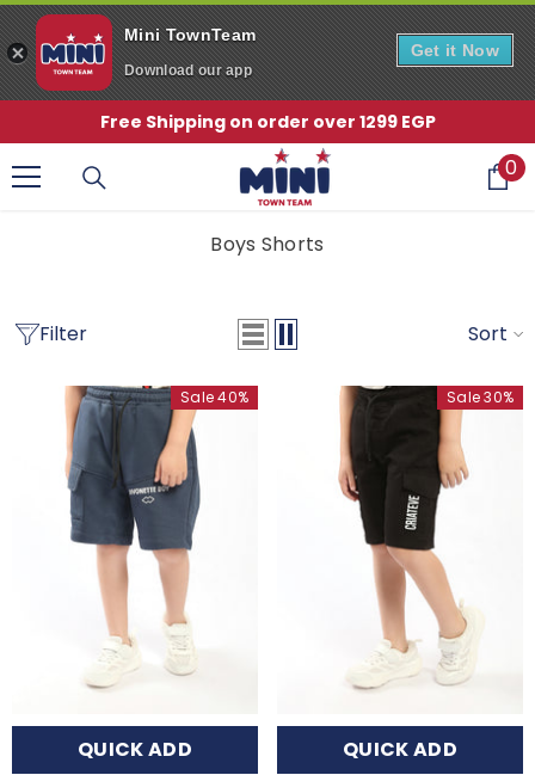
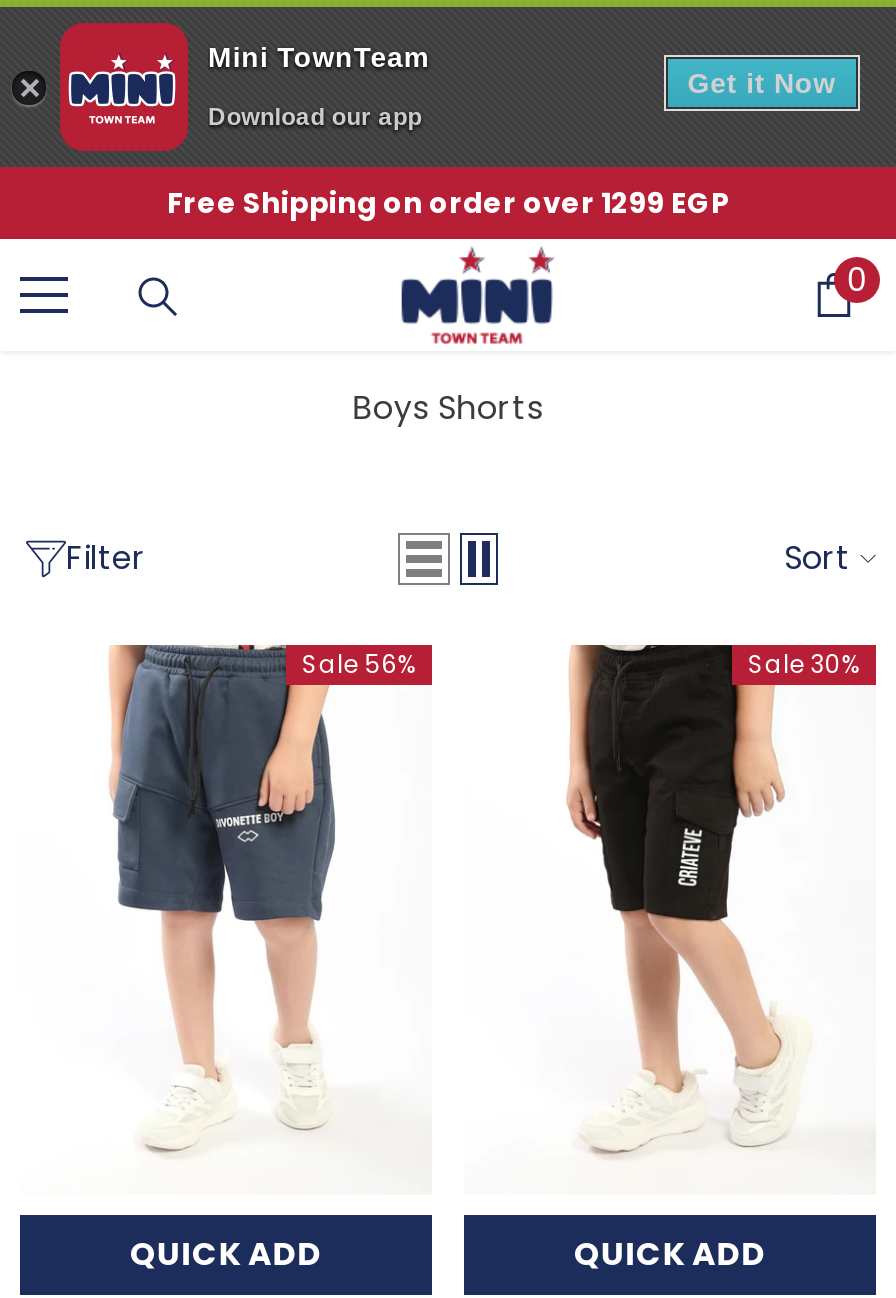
[180,387,248,407] Sale 40% -> [302,648,416,682] Sale 56%

